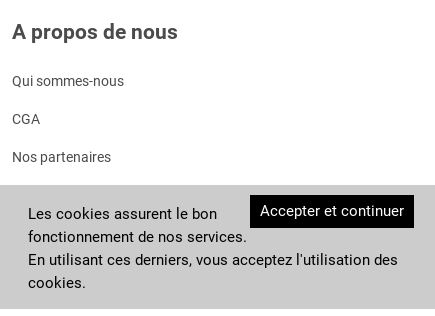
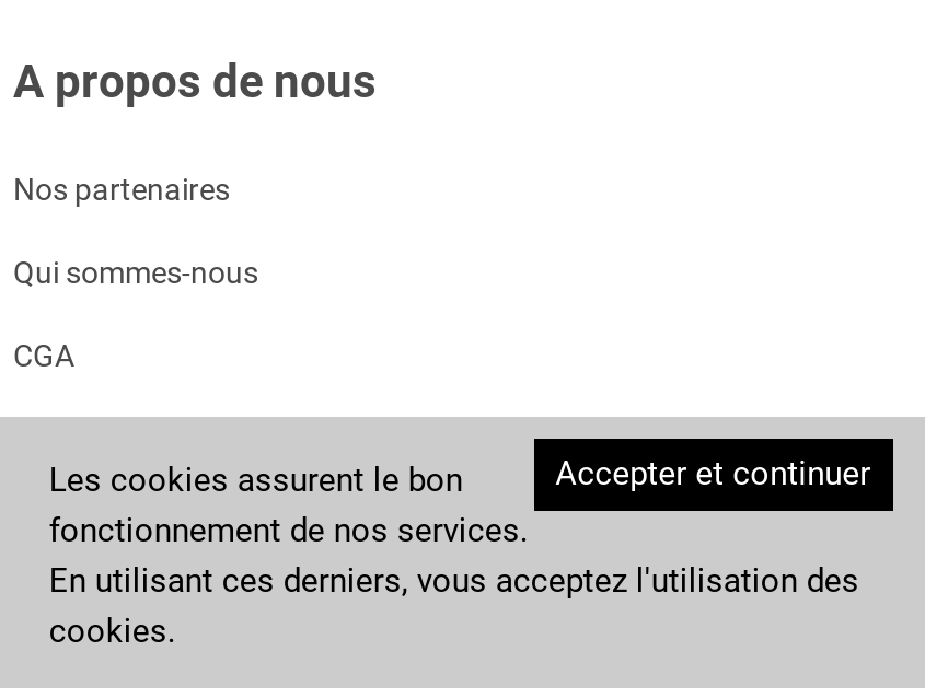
moved [12,73,124,127] -> [13,254,258,372]: Qui sommes-nous | CGA
moved [12,149,111,165] -> [13,171,230,206]: Nos partenaires

